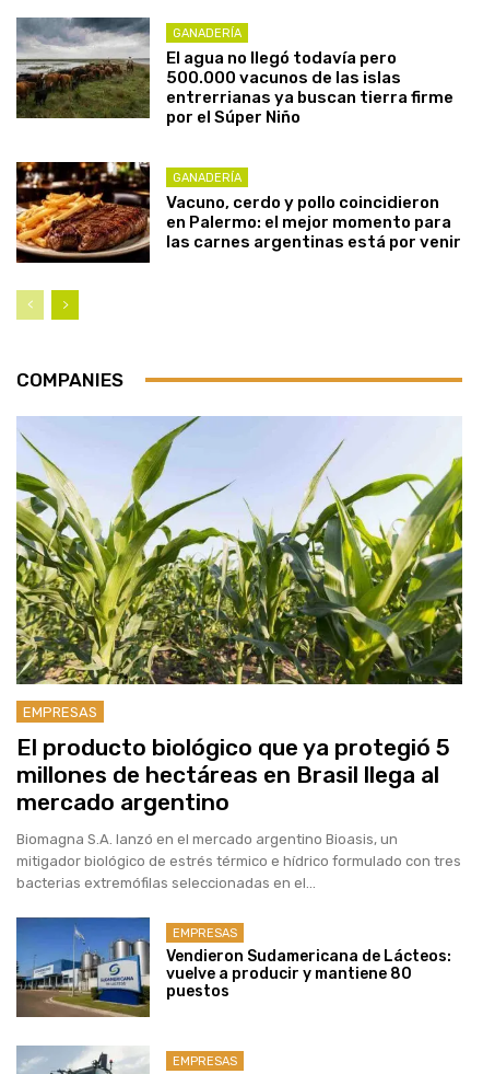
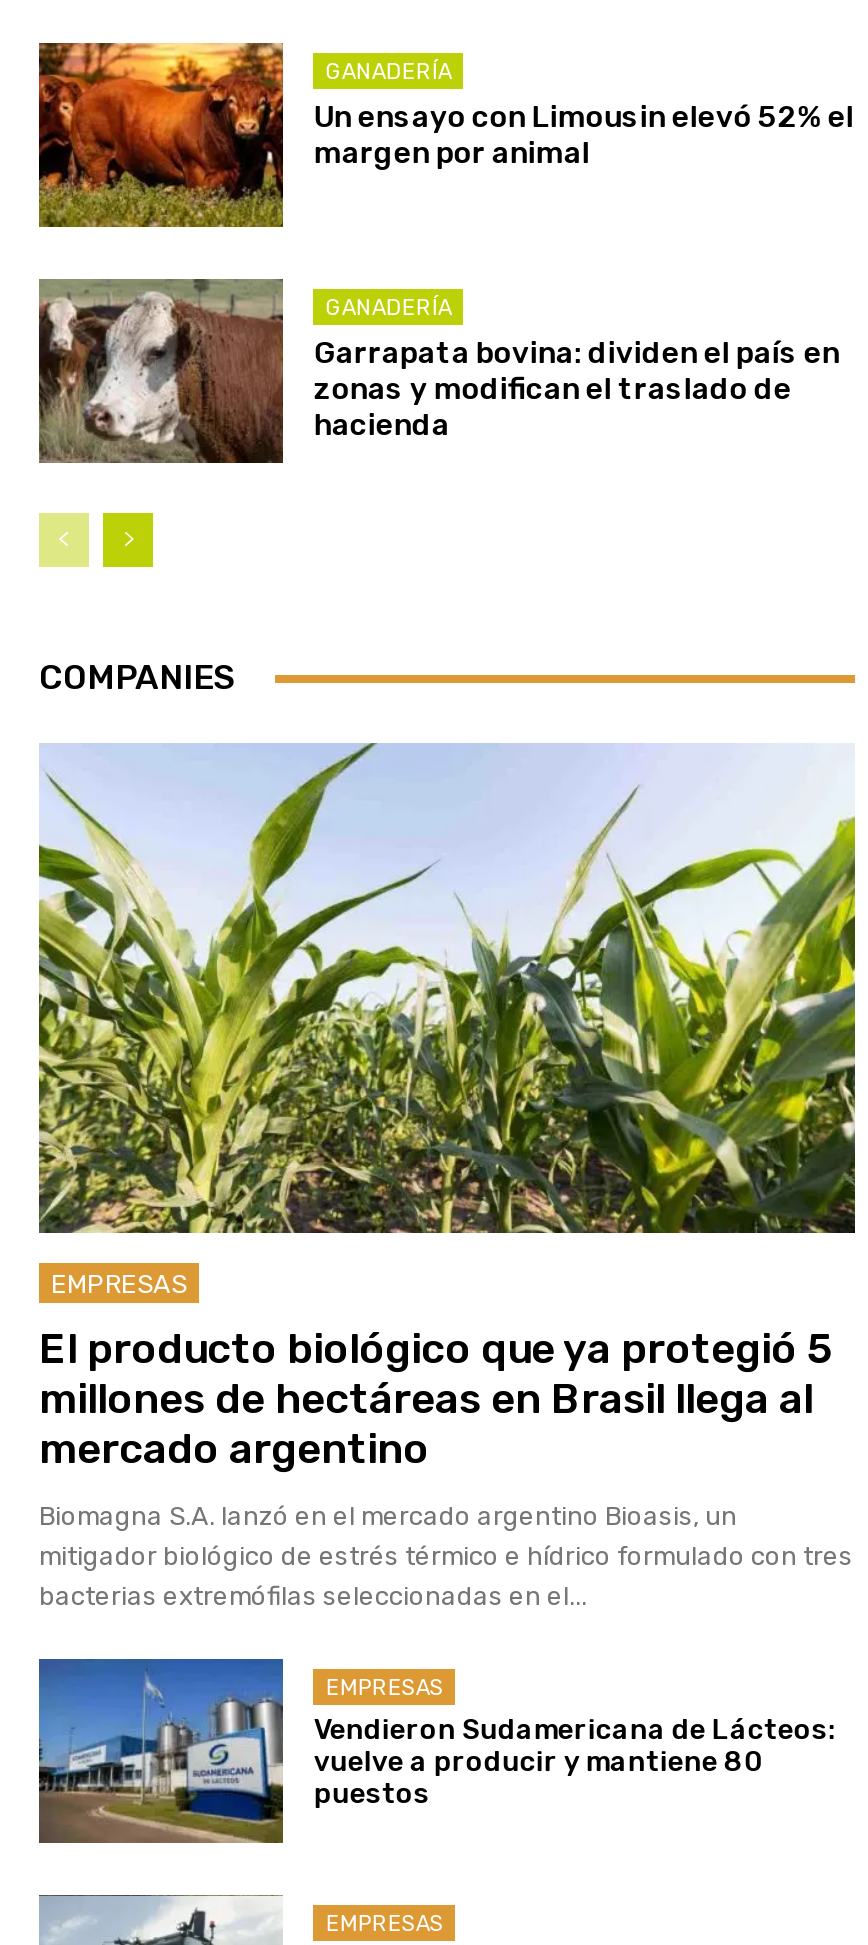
[15,16,454,127] [image] | El agua no llegó todavía pero | 500.000 vacunos de las islas | entrerrianas ya buscan tierra firme | por el Súper Niño -> [37,40,854,230] [image] | Un ensayo con Limousin elevó 52% el | margen por animal
[15,162,462,264] [image] | Vacuno, cerdo y pollo coincidieron | en Palermo: el mejor momento para | las carnes argentinas está por venir -> [37,278,840,466] [image] | Garrapata bovina: dividen el país en | zonas y modifican el traslado de | hacienda

